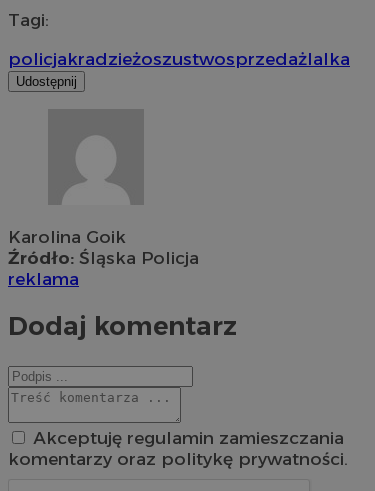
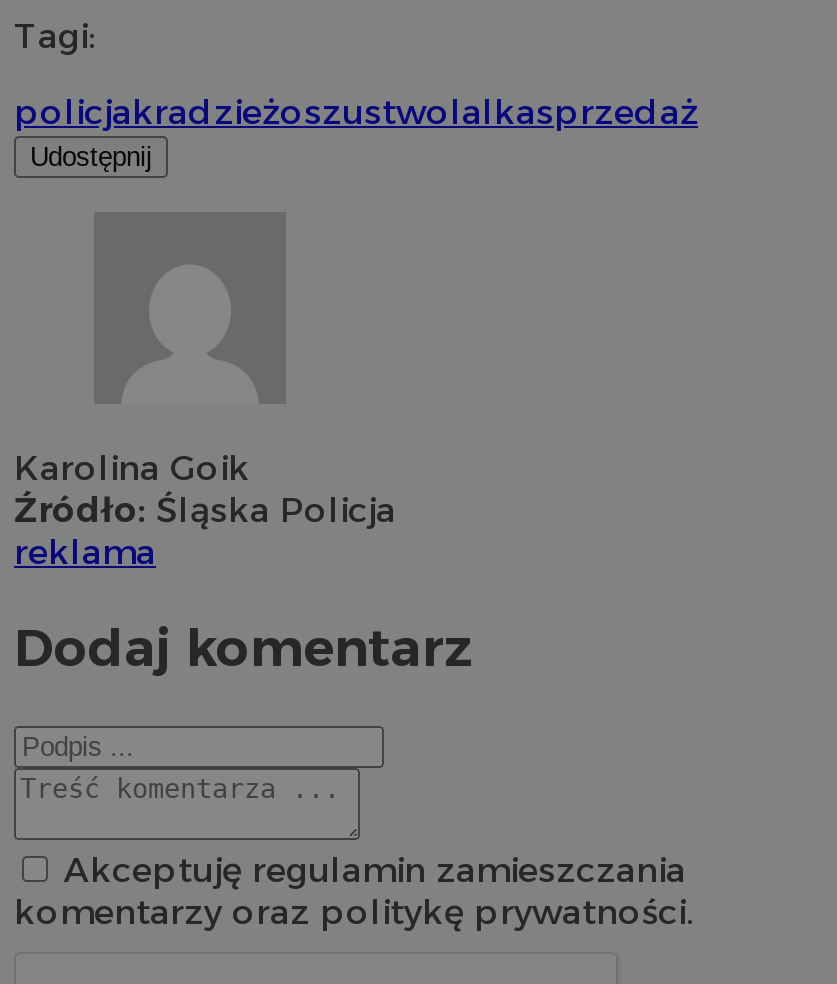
[8,47,350,68] policjakradzieżoszustwosprzedażlalka -> [14,90,698,132] policjakradzieżoszustwolalkasprzedaż

